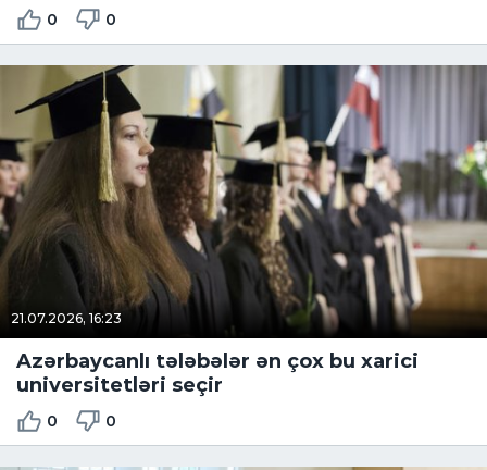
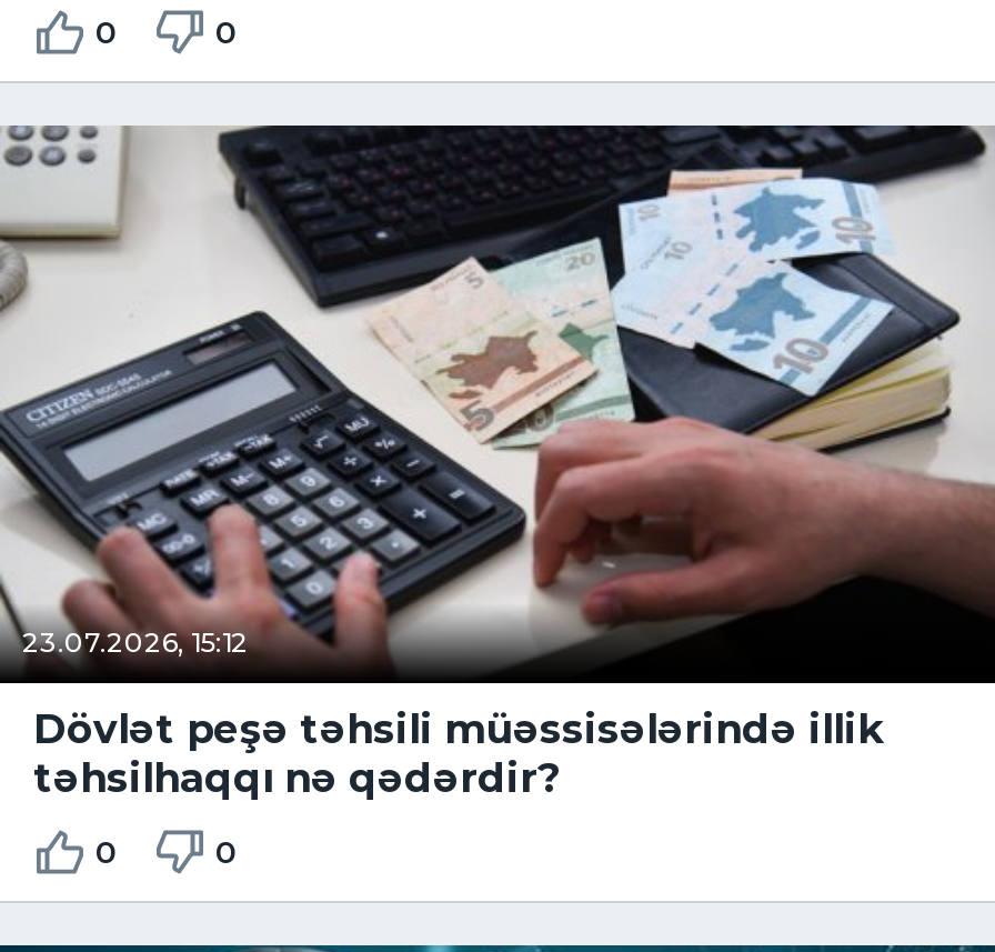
[3,64,484,332] [image] | 21.07.2026, 16:23 -> [7,123,988,672] [image] | 23.07.2026, 15:12
[16,349,419,397] Azərbaycanlı tələbələr ən çox bu xarici | universitetləri seçir -> [33,706,884,804] Dövlət peşə təhsili müəssisələrində illik | təhsilhaqqı nə qədərdir?

